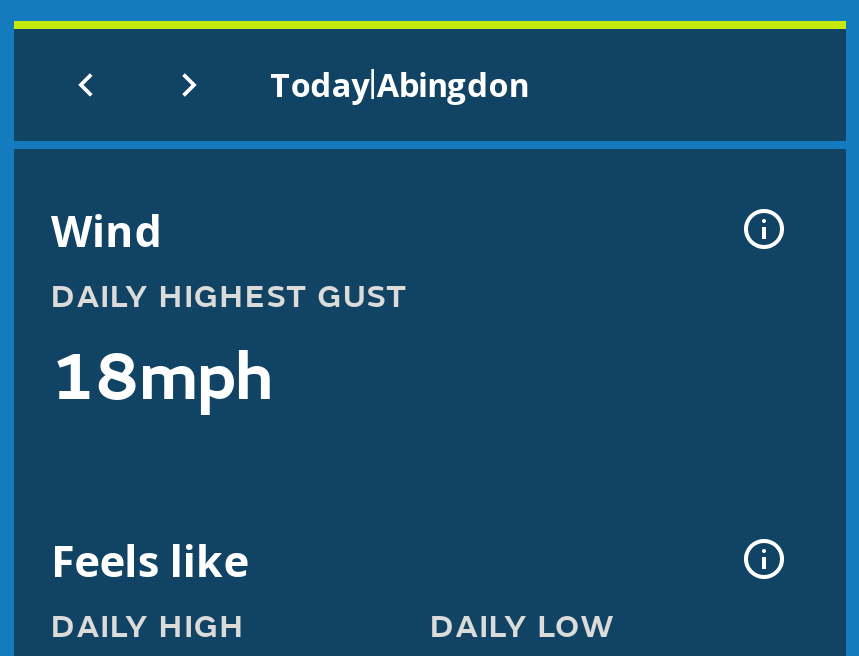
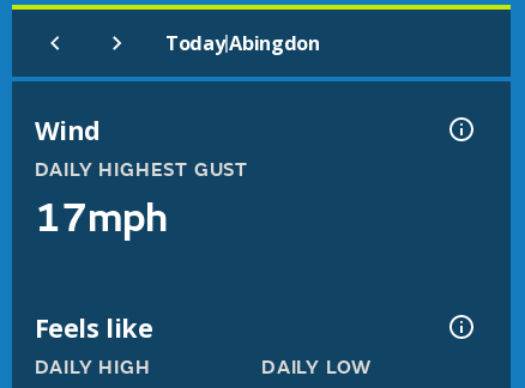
[51,335,273,419] 18mph -> [34,193,167,243] 17mph

